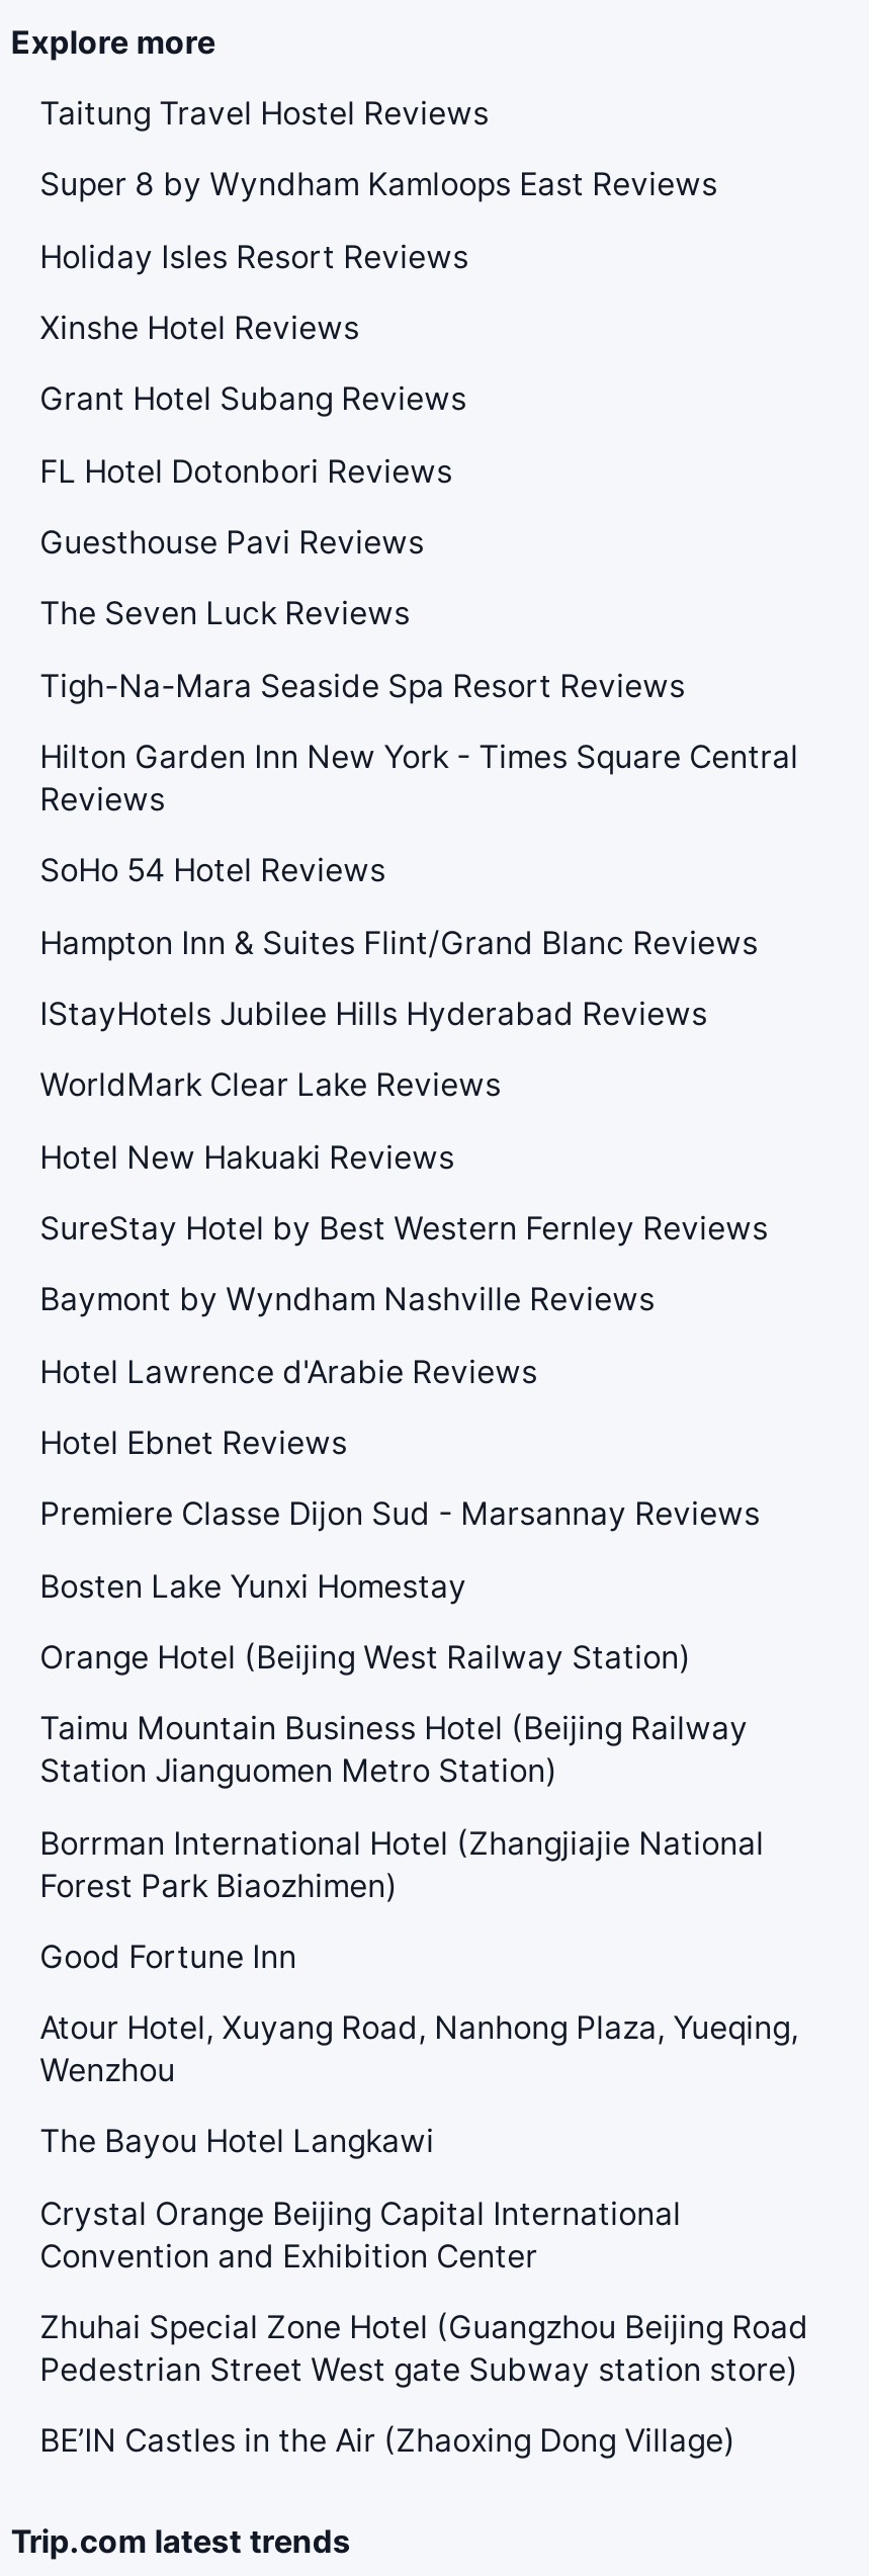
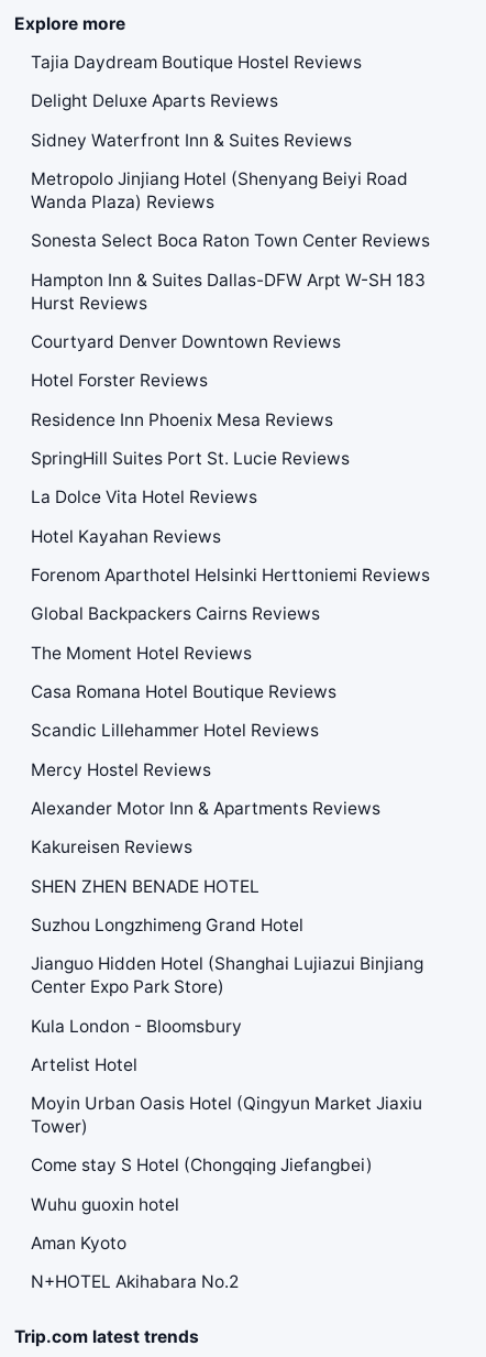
[40,94,489,133] Taitung Travel Hostel Reviews -> [30,52,361,73] Tajia Daydream Boutique Hostel Reviews
[40,166,718,204] Super 8 by Wyndham Kamloops East Reviews -> [30,91,278,111] Delight Deluxe Aparts Reviews
[40,237,469,275] Holiday Isles Resort Reviews -> [30,129,352,150] Sidney Waterfront Inn & Suites Reviews
[40,308,360,347] Xinshe Hotel Reviews -> [30,168,408,212] Metropolo Jinjiang Hotel (Shenyang Beiyi Road | Wanda Plaza) Reviews
[40,380,467,418] Grant Hotel Subang Reviews -> [30,230,430,251] Sonesta Select Boca Raton Town Center Reviews
[40,451,453,490] FL Hotel Dotonbori Reviews -> [30,269,425,313] Hampton Inn & Suites Dallas-DFW Arpt W-SH 183 | Hurst Reviews
[40,523,424,561] Guesthouse Pavi Reviews -> [30,331,341,352] Courtyard Denver Downtown Reviews
[40,594,410,633] The Seven Luck Reviews -> [30,370,207,391] Hotel Forster Reviews
[40,666,685,704] Tigh-Na-Mara Seaside Spa Resort Reviews -> [30,409,333,430] Residence Inn Phoenix Mesa Reviews
[40,737,799,818] Hilton Garden Inn New York - Times Square Central | Reviews -> [30,448,349,469] SpringHill Suites Port St. Lucie Reviews
[40,851,386,890] SoHo 54 Hotel Reviews -> [30,487,257,508] La Dolce Vita Hotel Reviews
[40,923,758,961] Hampton Inn & Suites Flint/Grand Blanc Reviews -> [30,526,221,547] Hotel Kayahan Reviews
[40,994,708,1033] IStayHotels Jubilee Hills Hyderabad Reviews -> [30,564,430,585] Forenom Aparthotel Helsinki Herttoniemi Reviews
[40,1066,501,1104] WorldMark Clear Lake Reviews -> [30,603,320,624] Global Backpackers Cairns Reviews
[40,1137,455,1176] Hotel New Hakuaki Reviews -> [30,642,251,663] The Moment Hotel Reviews
[40,1209,768,1247] SureStay Hotel by Best Western Fernley Reviews -> [30,681,336,702] Casa Romana Hotel Boutique Reviews
[40,1280,655,1319] Baymont by Wyndham Nashville Reviews -> [30,720,319,741] Scandic Lillehammer Hotel Reviews
[40,1352,538,1390] Hotel Lawrence d'Arabie Reviews -> [30,759,211,780] Mercy Hostel Reviews
[40,1423,347,1462] Hotel Ebnet Reviews -> [30,798,380,819] Alexander Motor Inn & Apartments Reviews
[40,1495,760,1533] Premiere Classe Dijon Sud - Marsannay Reviews -> [30,837,192,858] Kakureisen Reviews
[40,1566,467,1605] Bosten Lake Yunxi Homestay -> [30,876,259,896] SHEN ZHEN BENADE HOTEL
[40,1638,691,1676] Orange Hotel (Beijing West Railway Station) -> [30,914,303,935] Suzhou Longzhimeng Grand Hotel
[40,1709,748,1790] Taimu Mountain Business Hotel (Beijing Railway | Station Jianguomen Metro Station) -> [30,953,423,997] Jianguo Hidden Hotel (Shanghai Lujiazui Binjiang | Center Expo Park Store)
[40,1823,764,1904] Borrman International Hotel (Zhangjiajie National | Forest Park Biaozhimen) -> [30,1015,242,1036] Kula London - Bloomsbury
[40,1937,297,1976] Good Fortune Inn -> [30,1054,137,1075] Artelist Hotel
[40,2009,799,2090] Atour Hotel, Xuyang Road, Nanhong Plaza, Yueqing, | Wenzhou -> [30,1093,422,1137] Moyin Urban Oasis Hotel (Qingyun Market Jiaxiu | Tower)
[40,2123,434,2161] The Bayou Hotel Langkawi -> [30,1155,372,1176] Come stay S Hotel (Chongqing Jiefangbei)
[40,2194,681,2275] Crystal Orange Beijing Capital International | Convention and Exhibition Center -> [30,1194,179,1215] Wuhu guoxin hotel
[40,2308,809,2389] Zhuhai Special Zone Hotel (Guangzhou Beijing Road | Pedestrian Street West gate Subway station store) -> [30,1233,126,1254] Aman Kyoto
[40,2422,736,2461] BE’IN Castles in the Air (Zhaoxing Dong Village) -> [30,1272,238,1293] N+HOTEL Akihabara No.2

